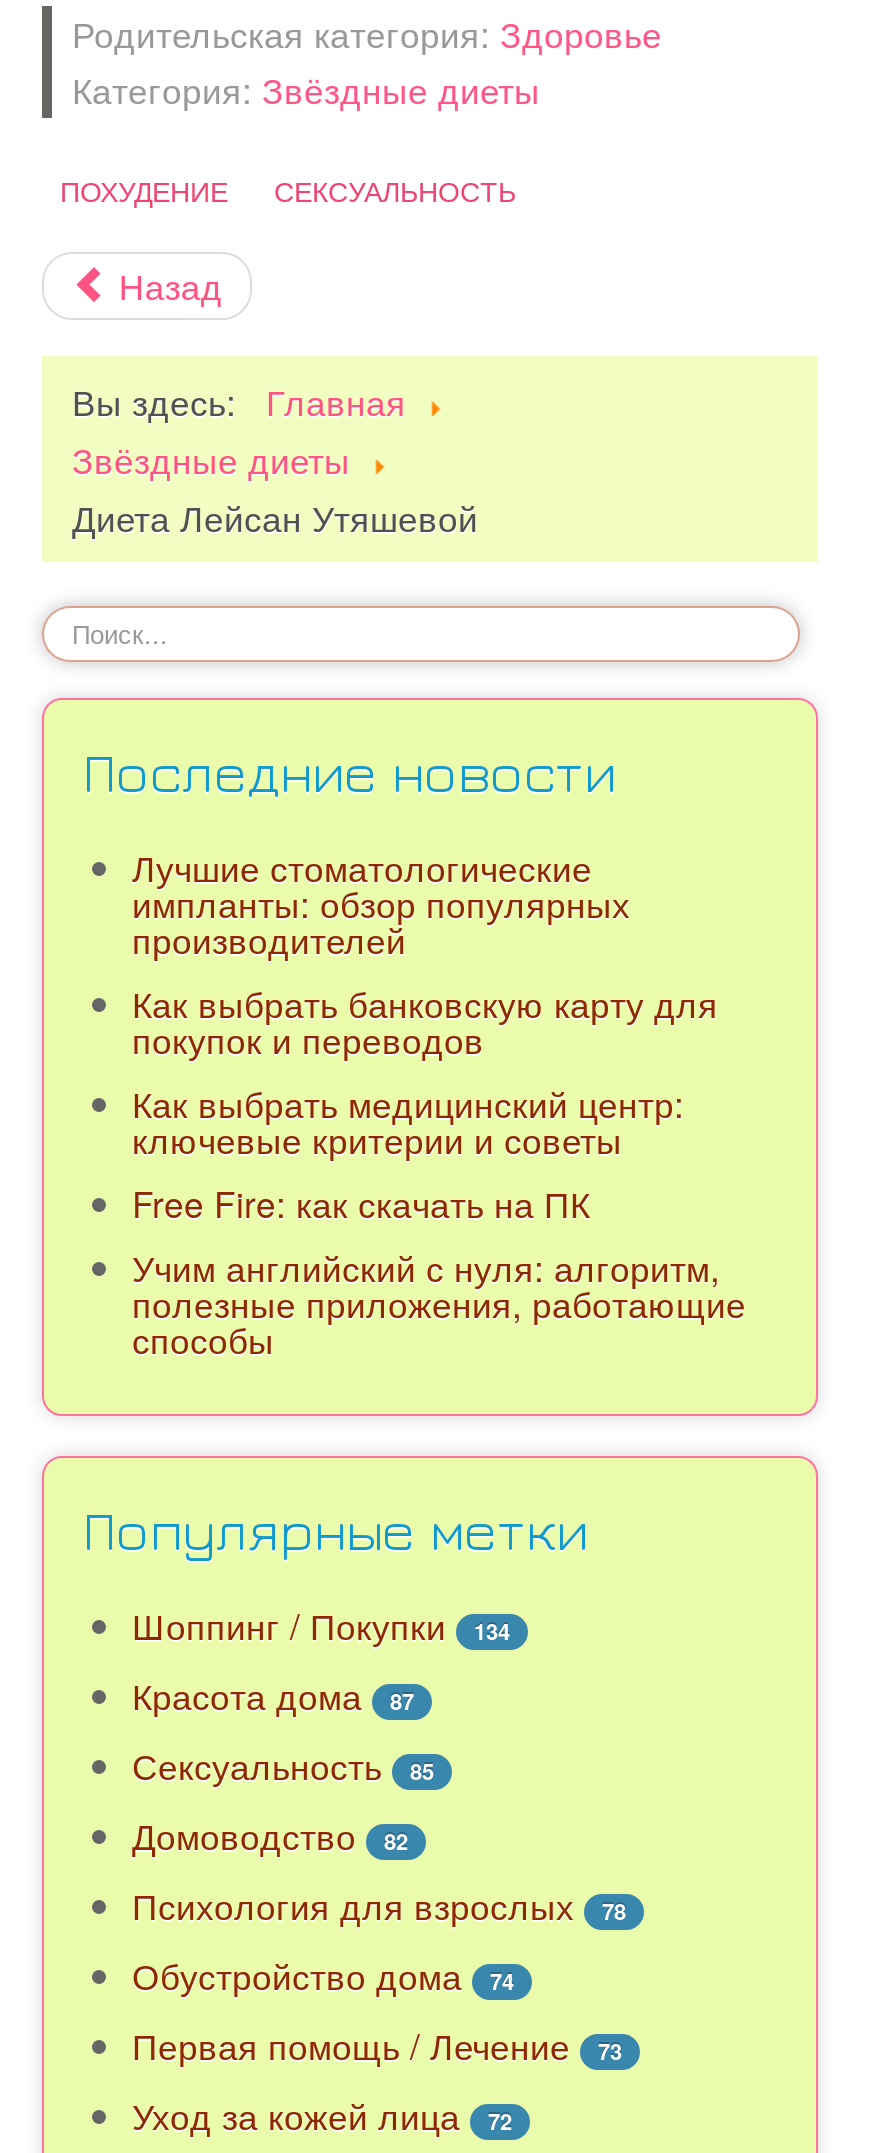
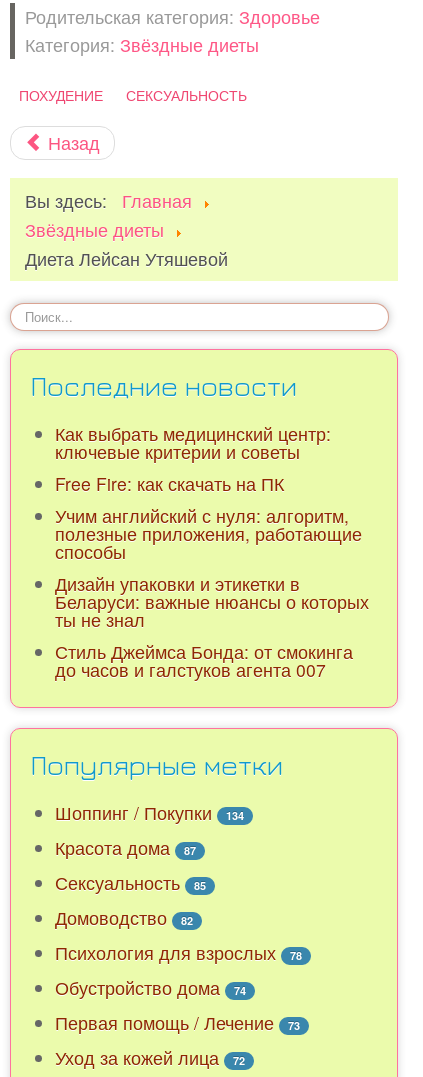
[132,841,718,1063] Лучшие стоматологические | импланты: обзор популярных | производителей | Как выбрать банковскую карту для | покупок и переводов -> none
moved [132,1077,746,1363] -> [55,420,362,563]: Как выбрать медицинский центр: | ключевые критерии и советы | Free Fire: как скачать на ПК | Учим английский с нуля: алгоритм, | полезные приложения, работающие | способы
none -> [55,570,369,681] Дизайн упаковки и этикетки в | Беларуси: важные нюансы о которых | ты не знал | Стиль Джеймса Бонда: от смокинга | до часов и галстуков агента 007

